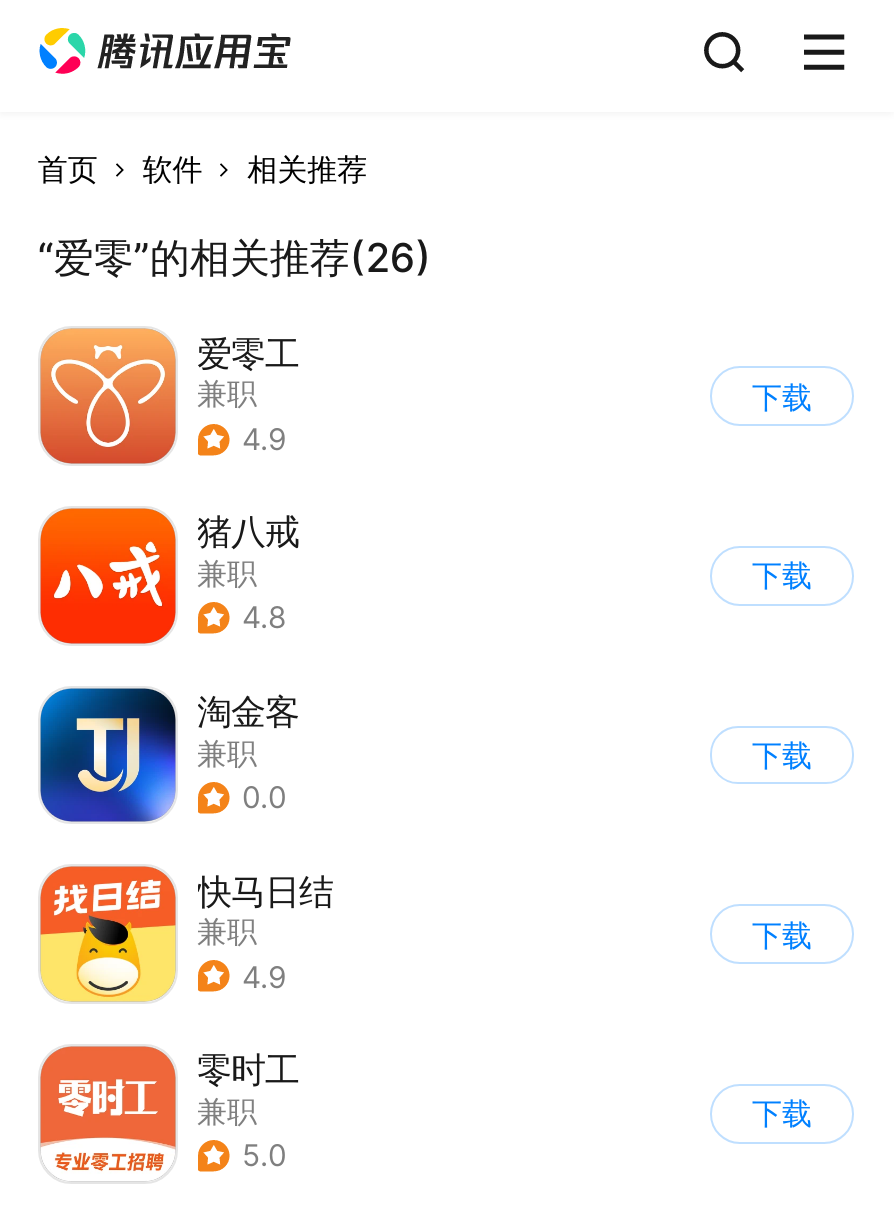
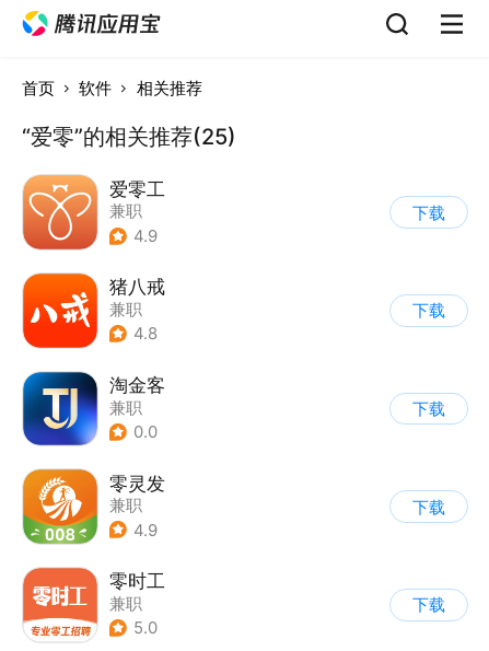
[38,233,432,281] “爱零”的相关推荐(26) -> [22,123,236,149] “爱零”的相关推荐(25)
[38,866,333,1002] [image] | 快马日结 -> [22,469,165,545] [image] | 零灵发

